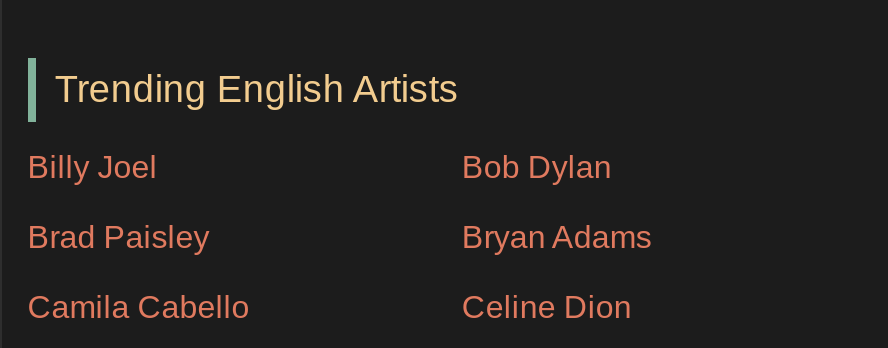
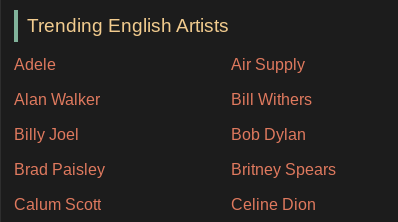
none -> [14,56,312,108] Adele | Air Supply | Alan Walker | Bill Withers
[462,220,652,254] Bryan Adams -> [231,161,336,178] Britney Spears
[28,290,250,324] Camila Cabello -> [14,196,101,213] Calum Scott

